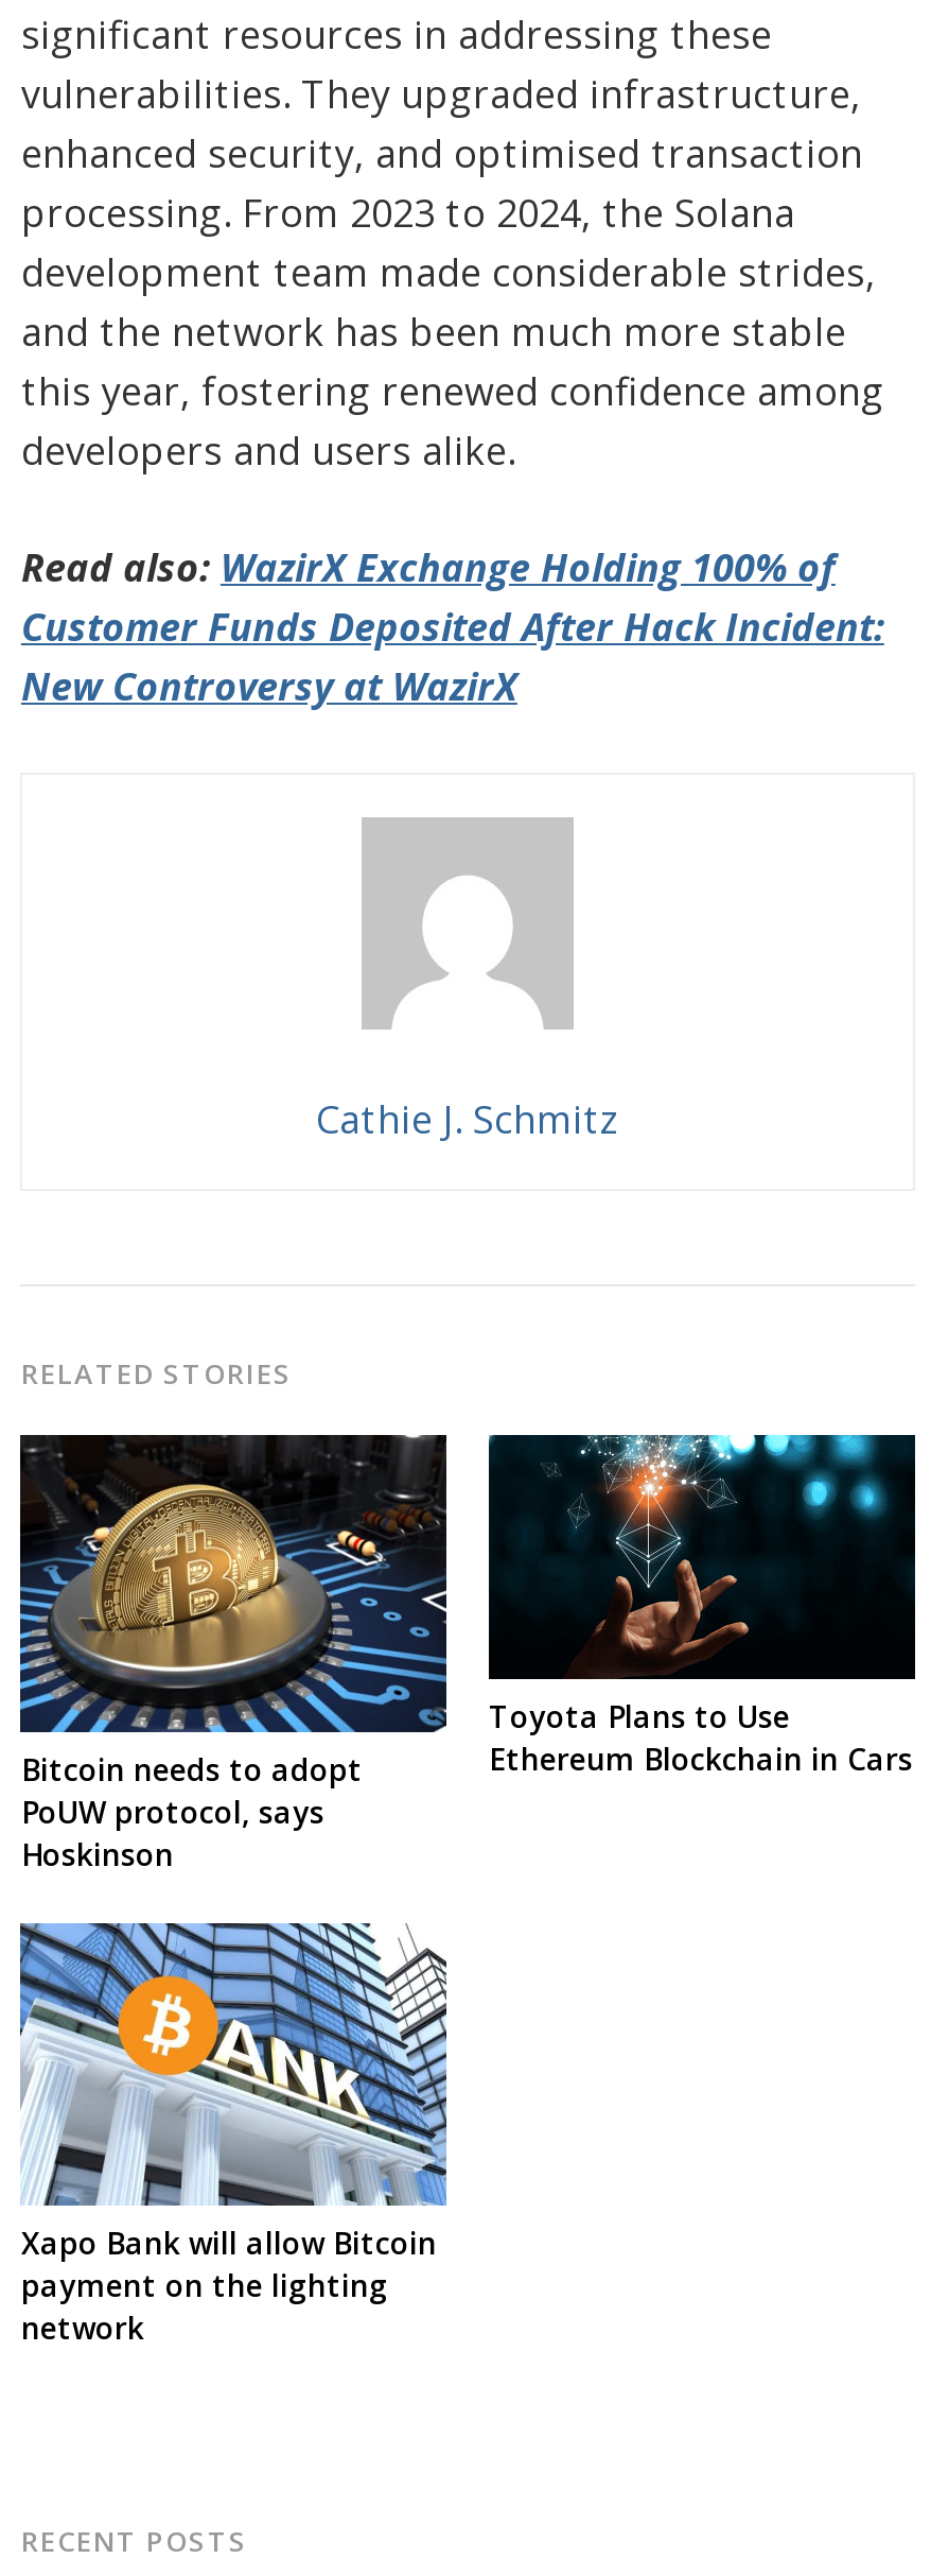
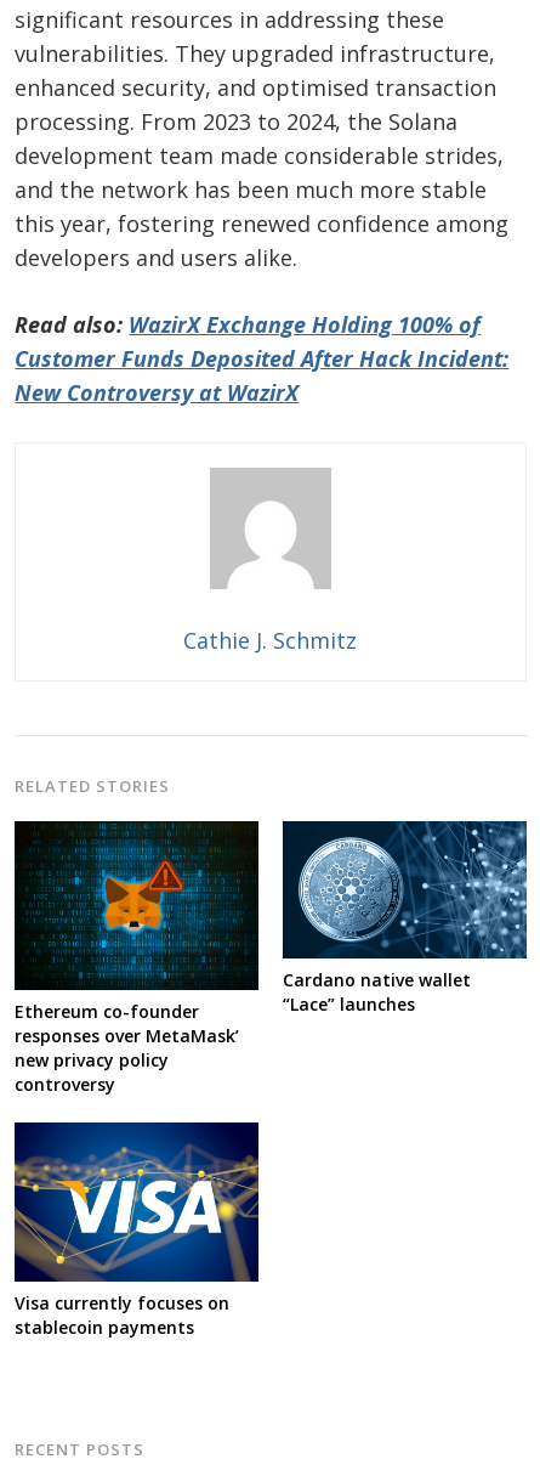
[18,1435,449,1875] [image] | Bitcoin needs to adopt | PoUW protocol, says | Hoskinson -> [15,822,257,1095] [image] | Ethereum co-founder | responses over MetaMask’ | new privacy policy | controversy
[489,1433,917,1779] [image] | Toyota Plans to Use | Ethereum Blockchain in Cars -> [283,820,528,1015] [image] | Cardano native wallet | “Lace” launches
[18,1921,449,2348] [image] | Xapo Bank will allow Bitcoin | payment on the lighting | network -> [13,1101,260,1339] [image] | Visa currently focuses on | stablecoin payments

